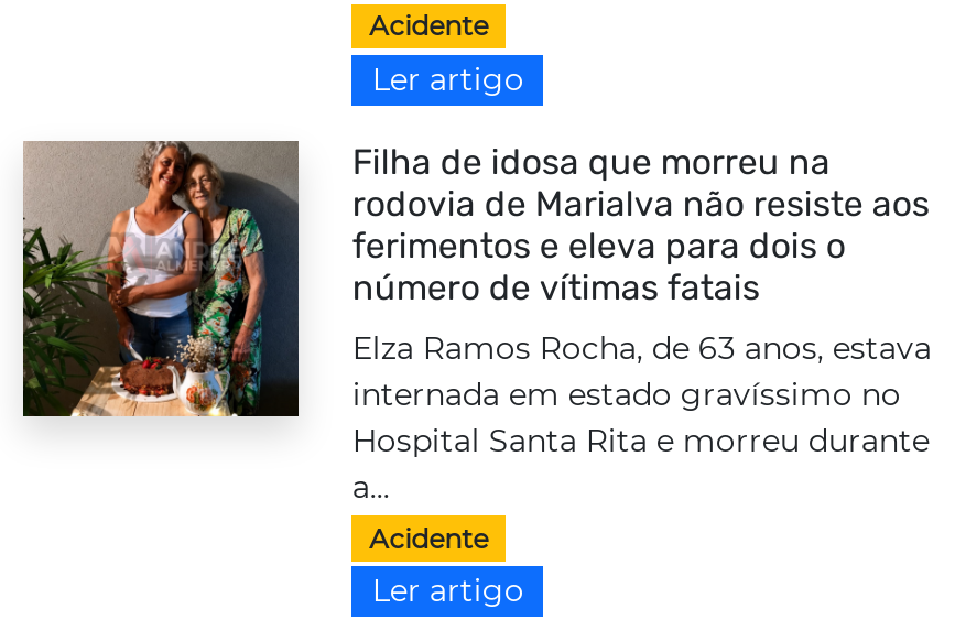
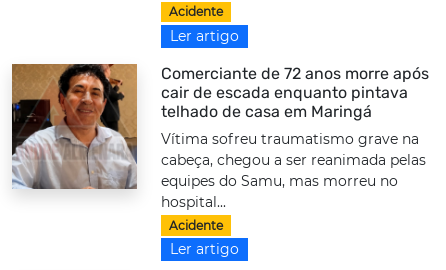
[21,140,929,419] [image] | Filha de idosa que morreu na | rodovia de Marialva não resiste aos | ferimentos e eleva para dois o | número de vítimas fatais -> [12,63,429,190] [image] | Comerciante de 72 anos morre após | cair de escada enquanto pintava | telhado de casa em Maringá
[352,327,931,506] Elza Ramos Rocha, de 63 anos, estava | internada em estado gravíssimo no | Hospital Santa Rita e morreu durante | a... -> [161,129,426,210] Vítima sofreu traumatismo grave na | cabeça, chegou a ser reanimada pelas | equipes do Samu, mas morreu no | hospital...

